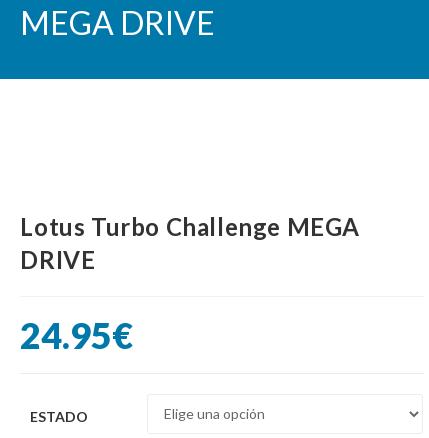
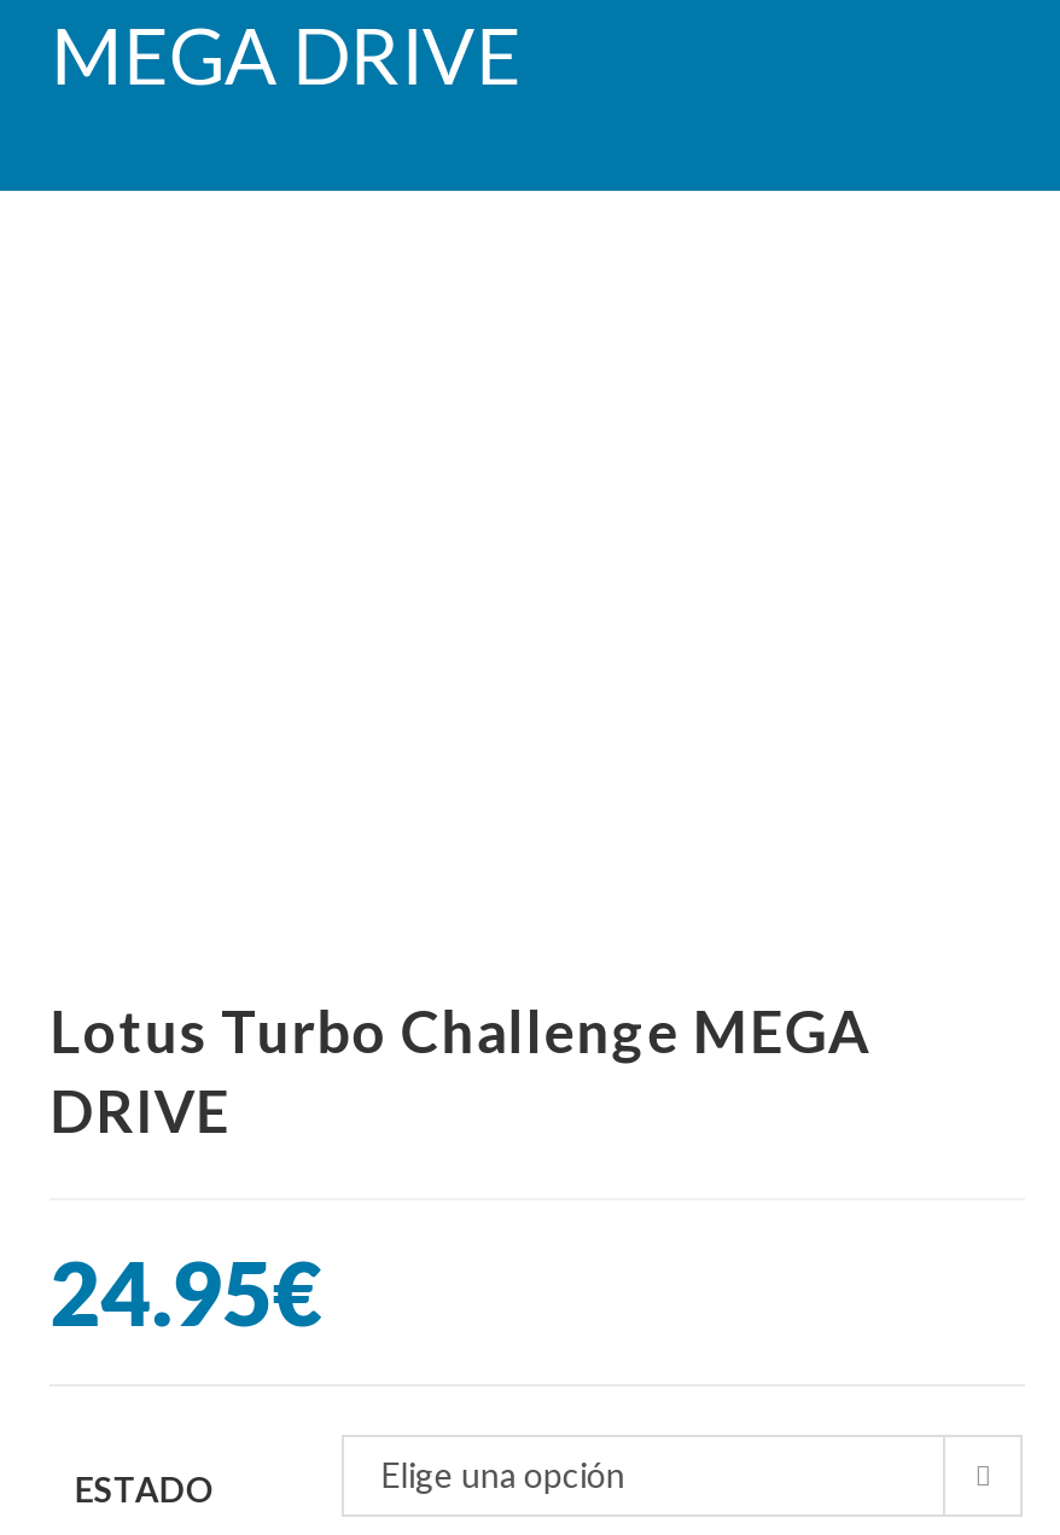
none -> [381,1453,625,1494] Elige una opción

